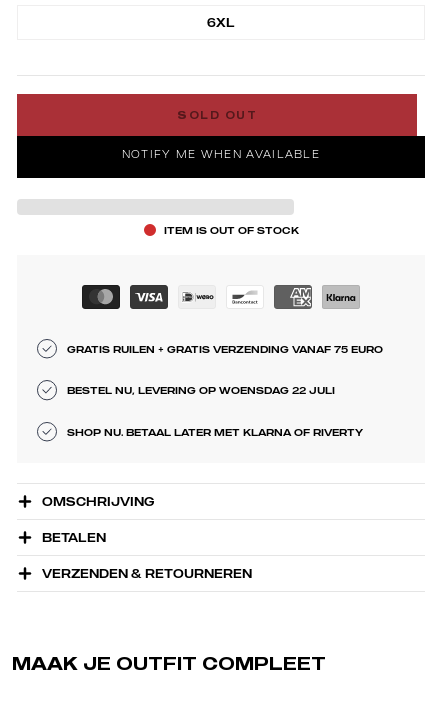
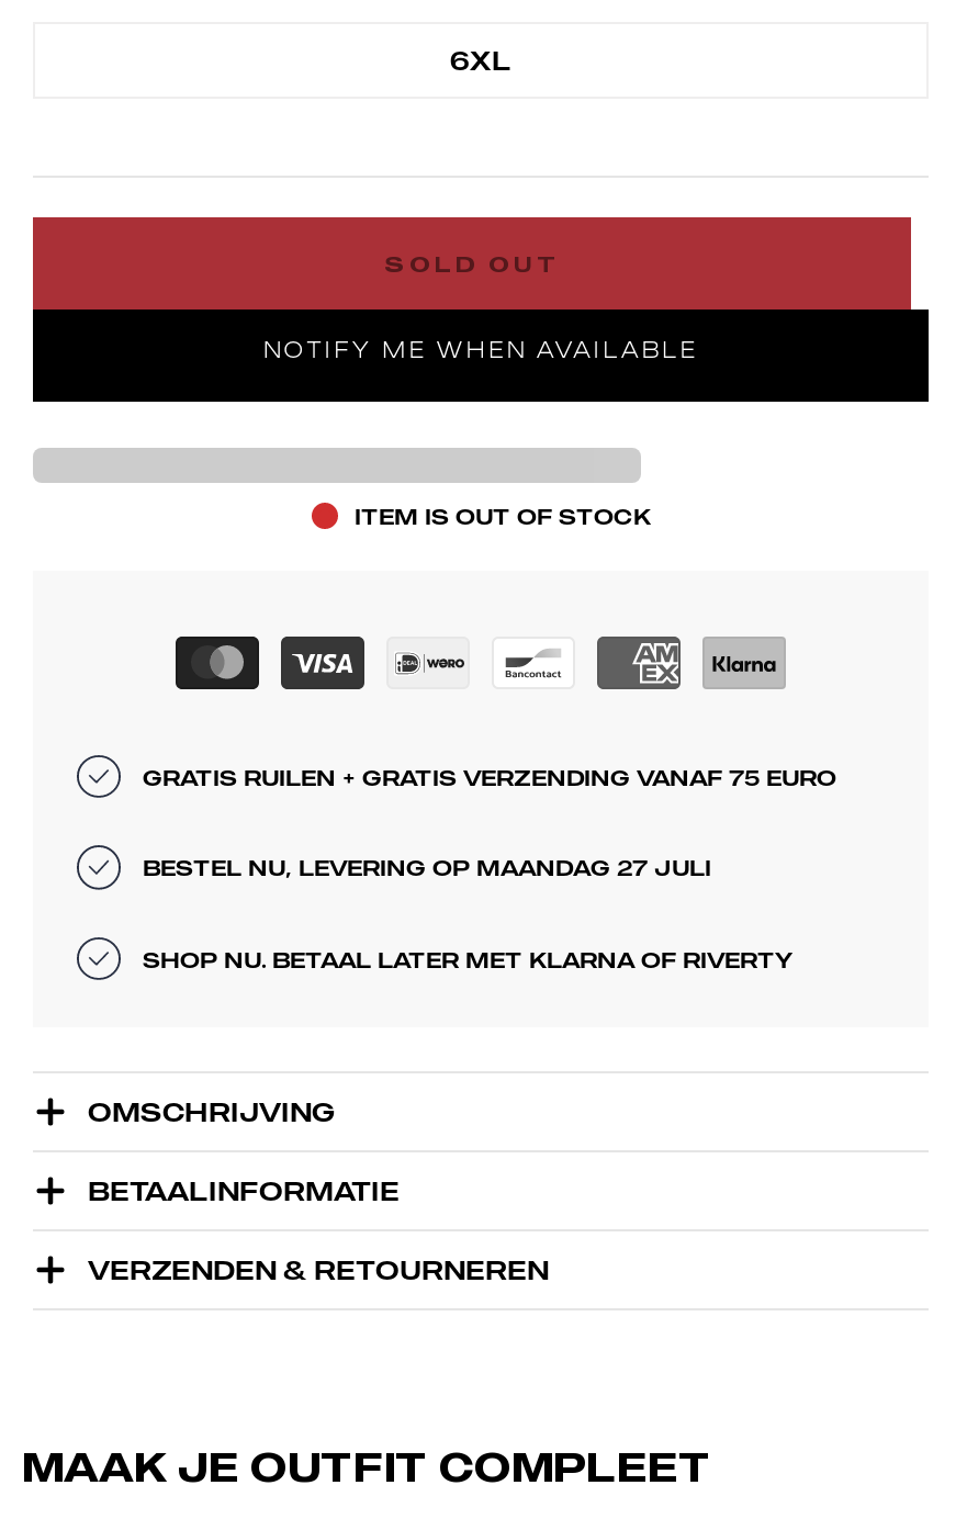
[67,384,335,396] BESTEL NU, LEVERING OP WOENSDAG 22 JULI -> [143,855,711,881] BESTEL NU, LEVERING OP MAANDAG 27 JULI
[42,530,106,545] BETALEN -> [88,1174,400,1207] BETAALINFORMATIE

